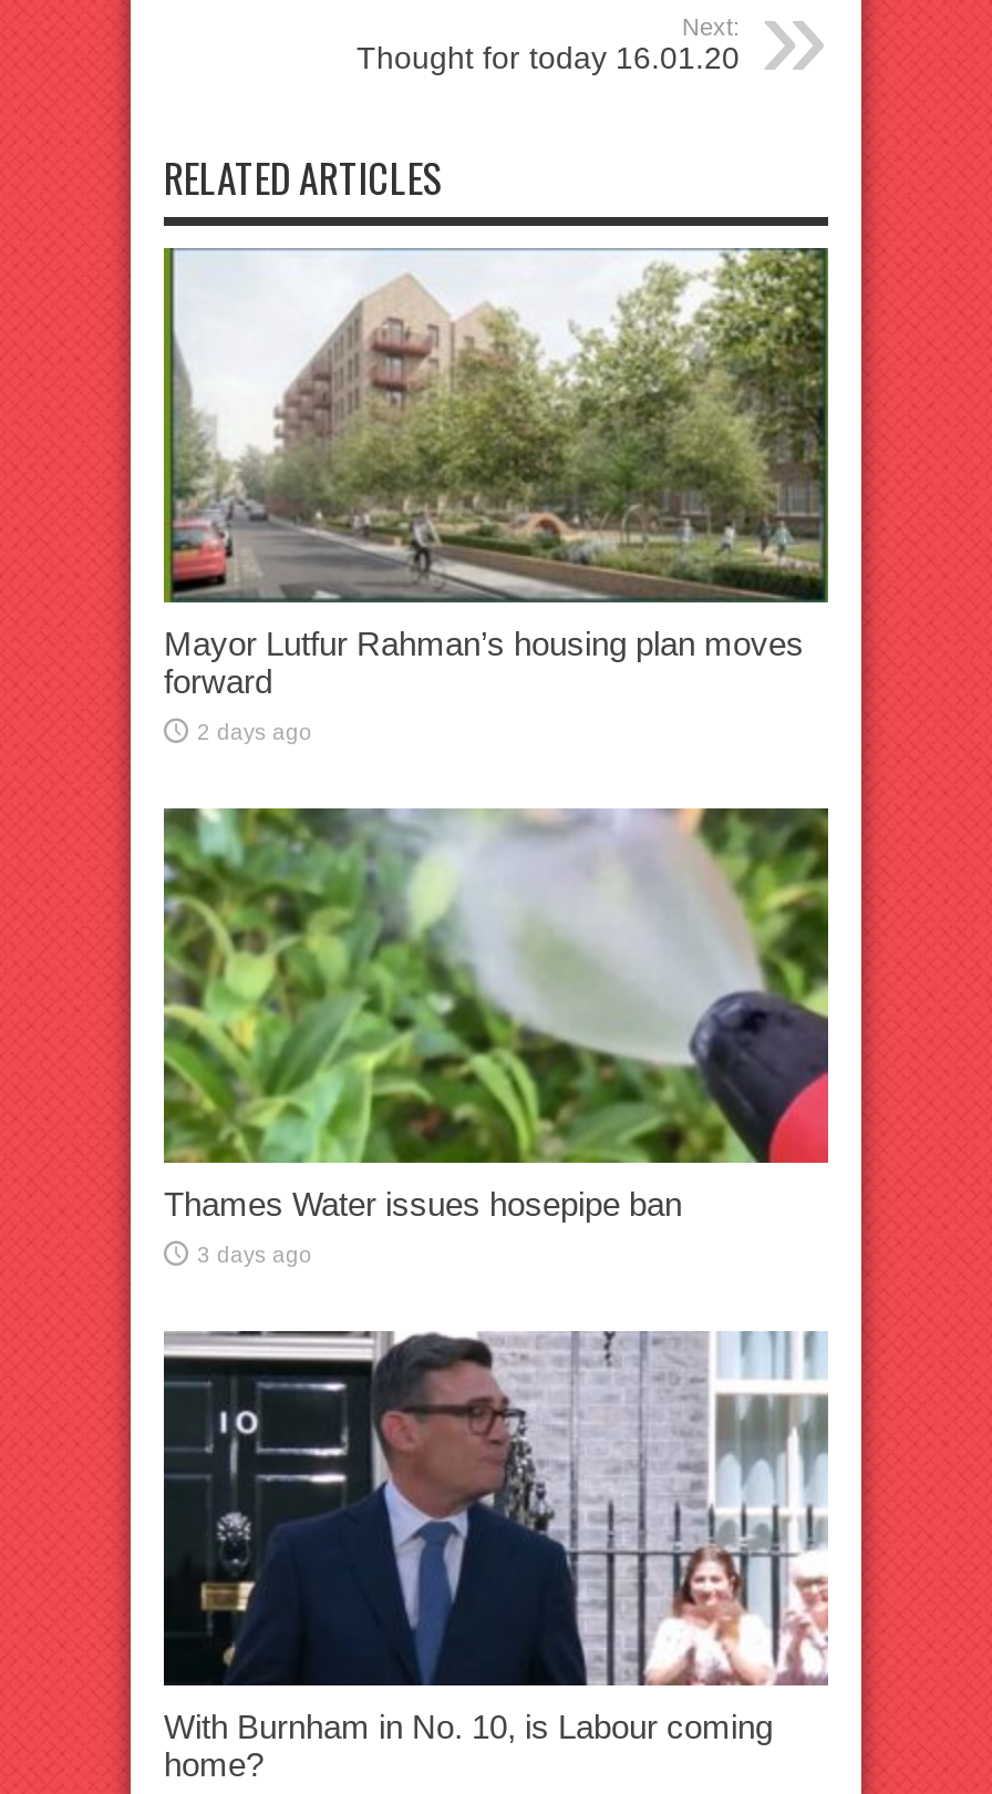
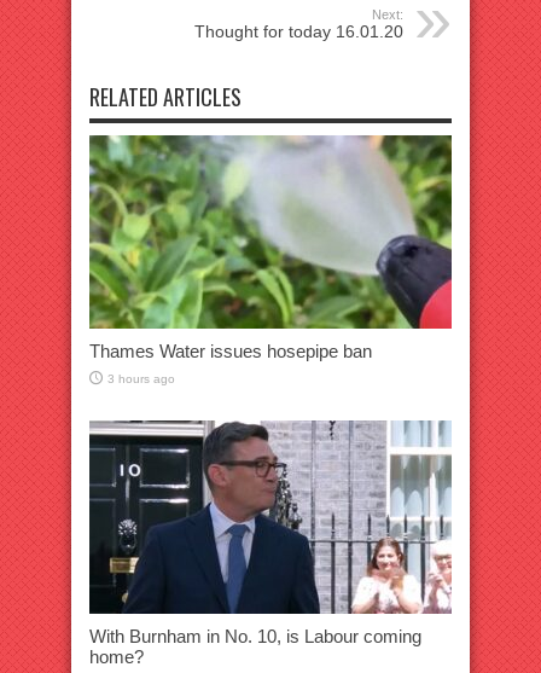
[162,248,830,744] [image] | Mayor Lutfur Rahman’s housing plan moves | forward | 2 days ago -> none
[197,1243,312,1267] 3 days ago -> [107,372,175,385] 3 hours ago

